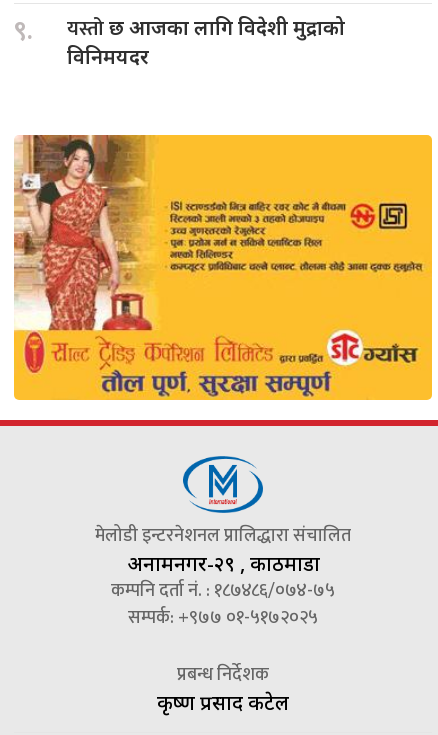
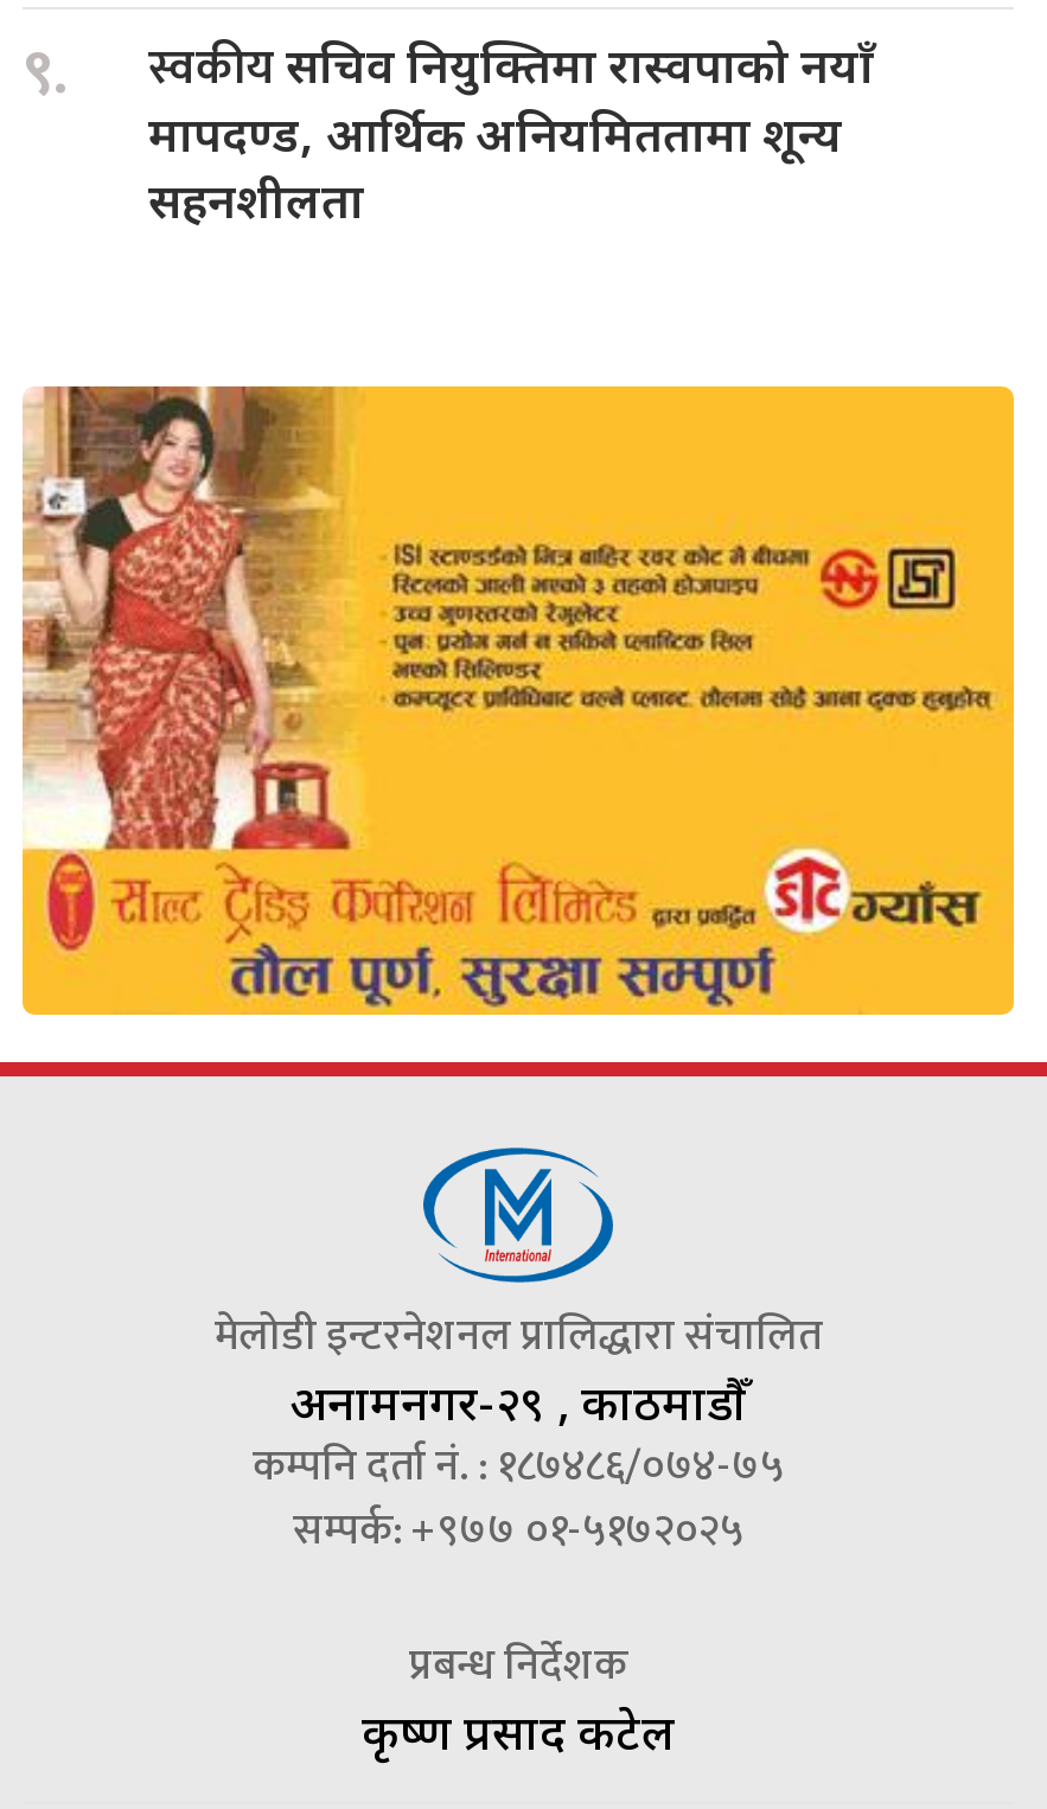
[67,12,345,70] यस्तोछ आजका लागि विदेशी मुद्राको | विनिमयदर -> [148,28,874,231] स्वकीयसचिव नियुक्तिमा रास्वपाको नयाँ | मापदण्ड, आर्थिक अनियमिततामा शून्य | सहनशीलता

